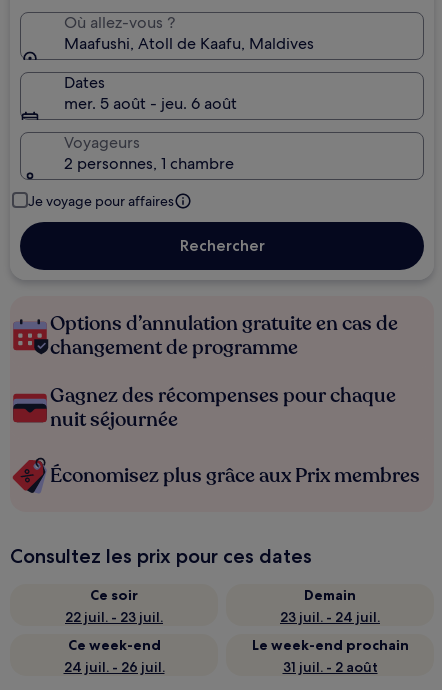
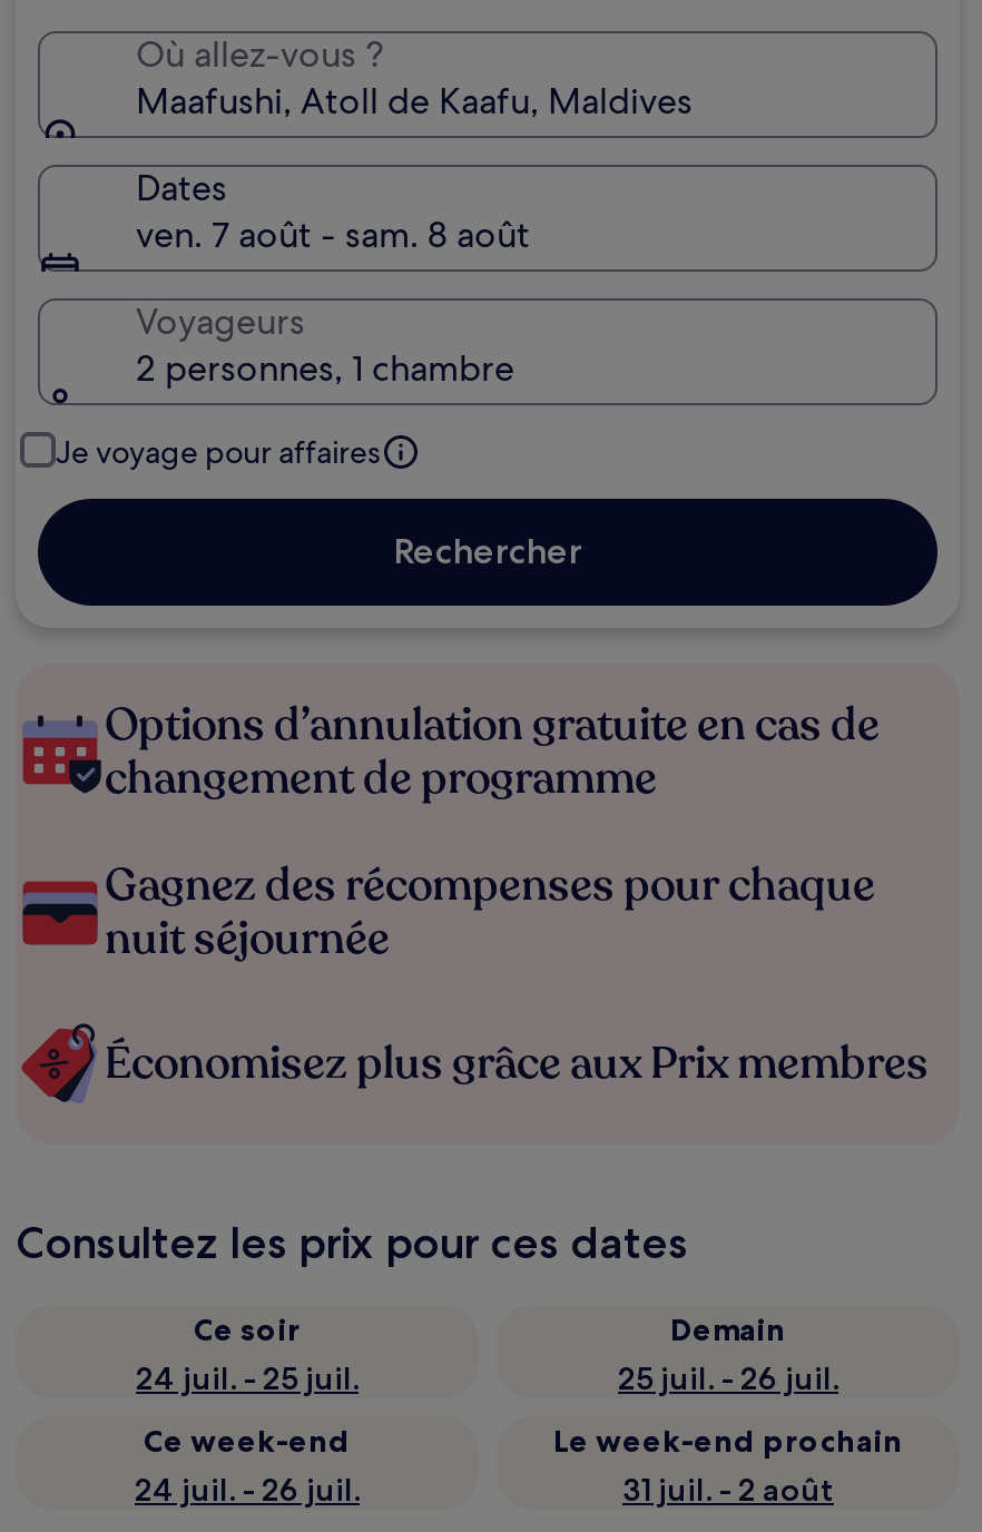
[64,93,237,114] mer. 5 août - jeu. 6 août -> [136,212,530,258] ven. 7 août - sam. 8 août
[65,608,163,626] 22 juil. - 23 juil. -> [136,1358,359,1398] 24 juil. - 25 juil.
[280,608,380,626] 23 juil. - 24 juil. -> [618,1358,838,1398] 25 juil. - 26 juil.

